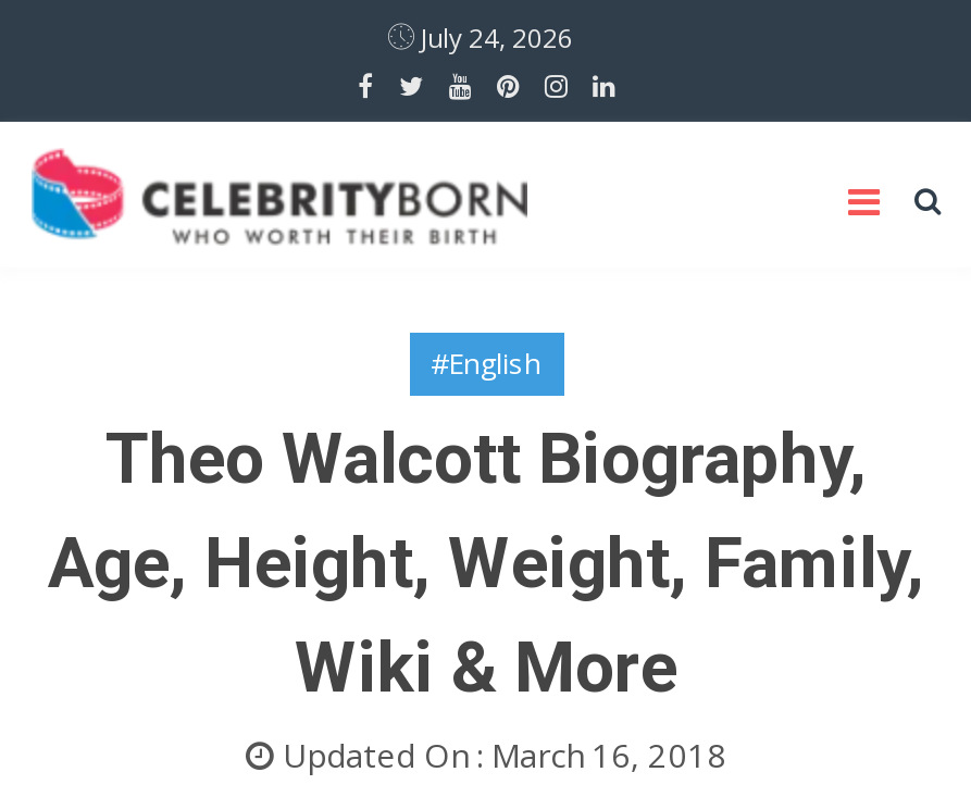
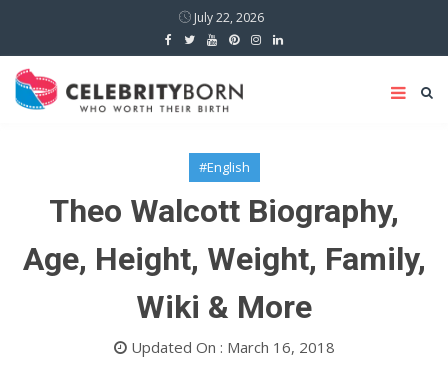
[414,20,573,57] July 24, 2026 -> [191,9,264,26] July 22, 2026

